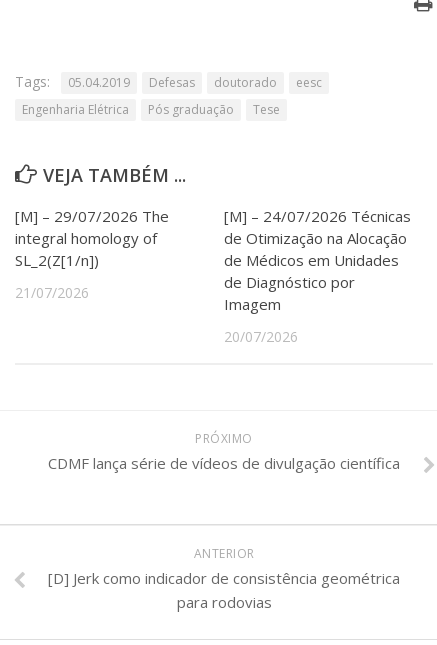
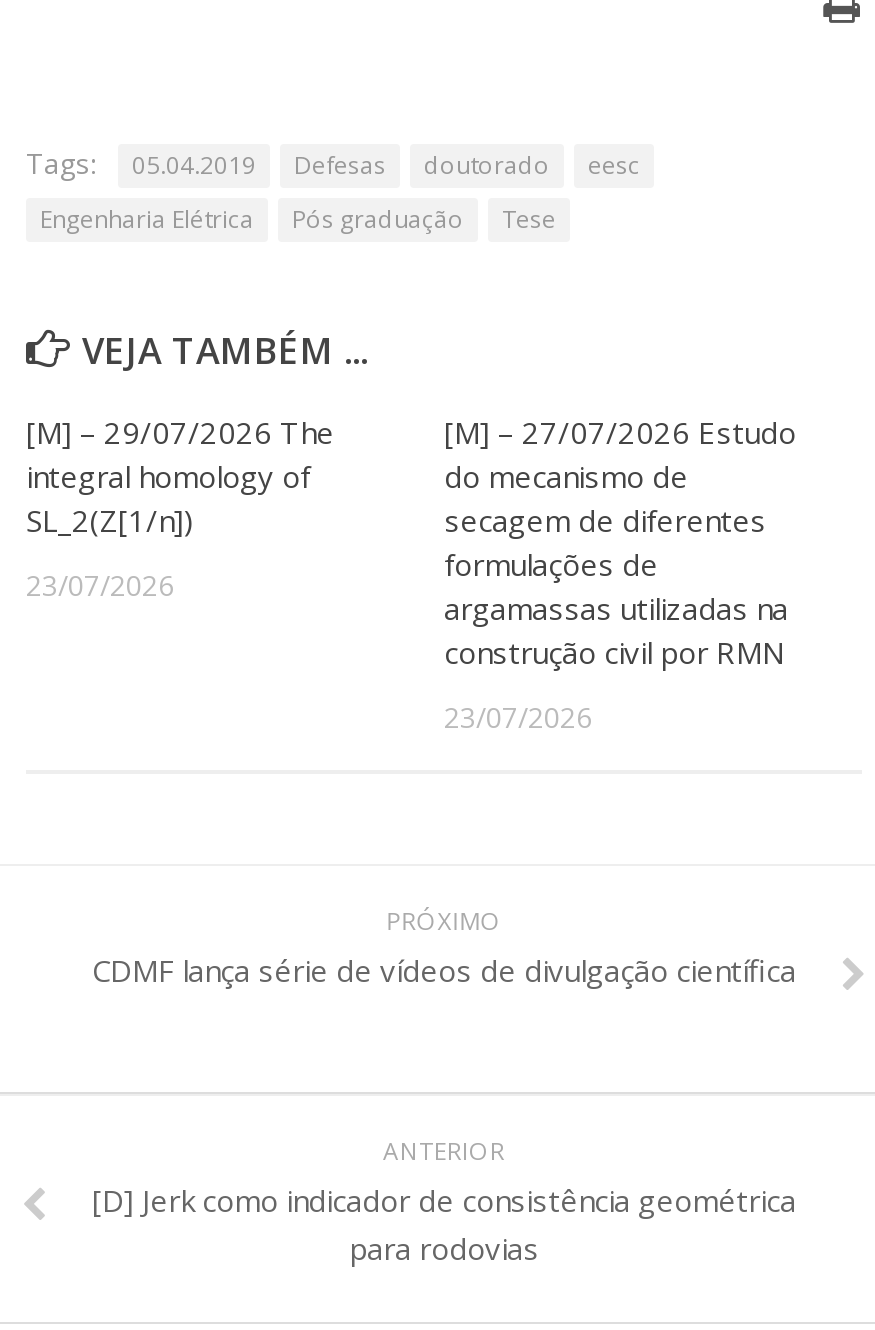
[224,206,411,314] [M] – 24/07/2026 Técnicas | de Otimização na Alocação | de Médicos em Unidades | de Diagnóstico por | Imagem -> [444,411,796,671] [M] – 27/07/2026 Estudo | do mecanismo de | secagem de diferentes | formulações de | argamassas utilizadas na | construção civil por RMN
[15,283,89,302] 21/07/2026 -> [26,565,174,603] 23/07/2026
[224,327,298,346] 20/07/2026 -> [444,697,592,735] 23/07/2026

